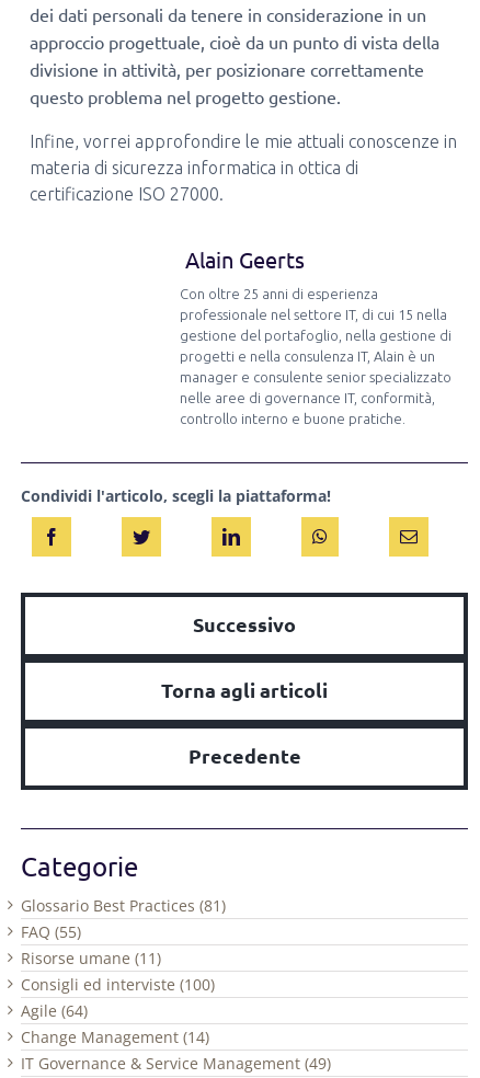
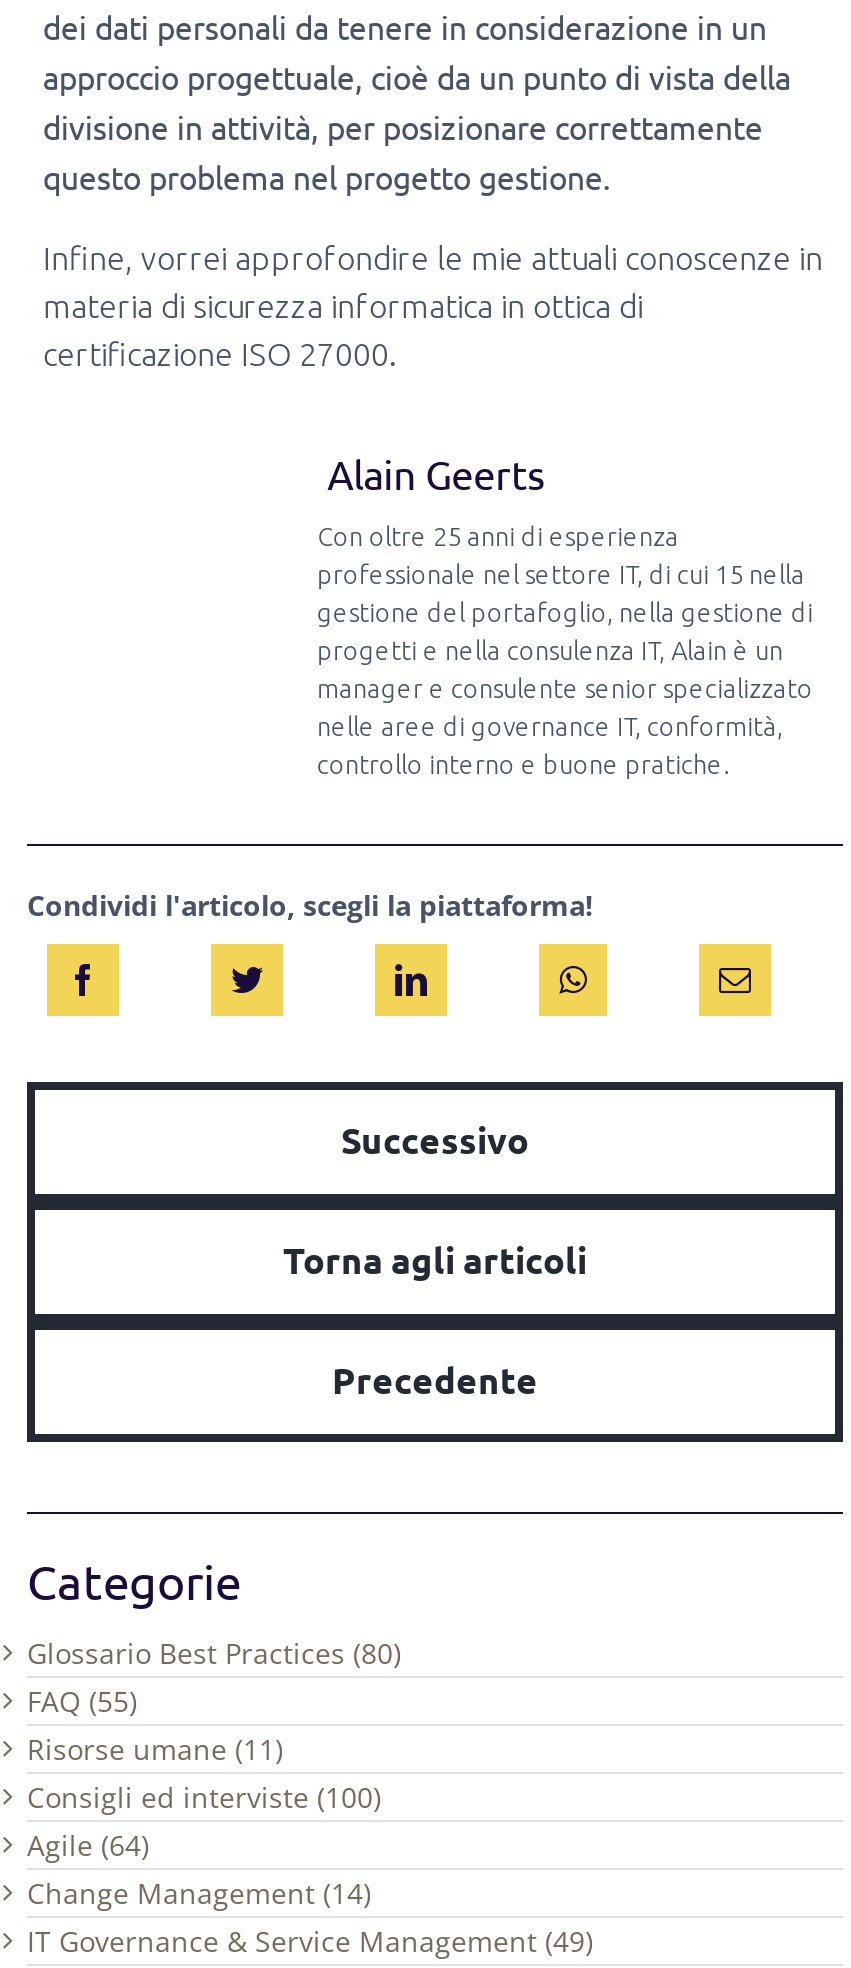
[21,895,226,916] Glossario Best Practices (81) -> [27,1634,401,1672] Glossario Best Practices (80)

